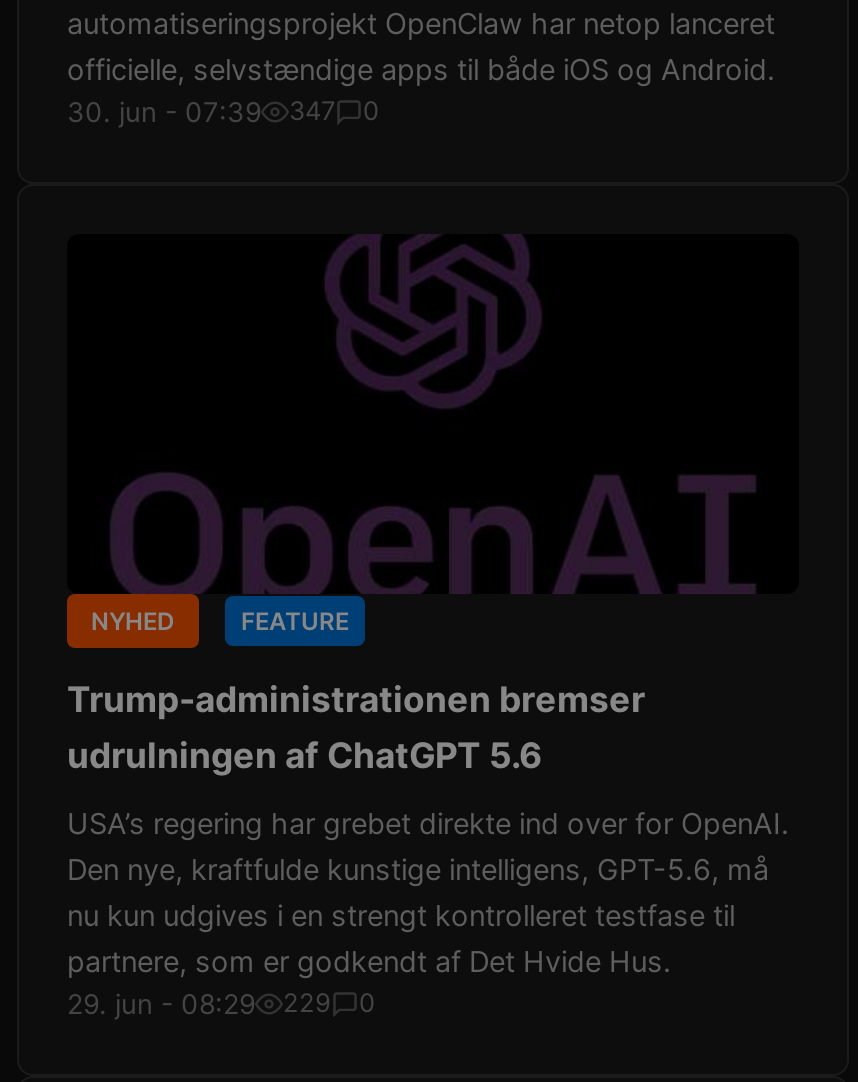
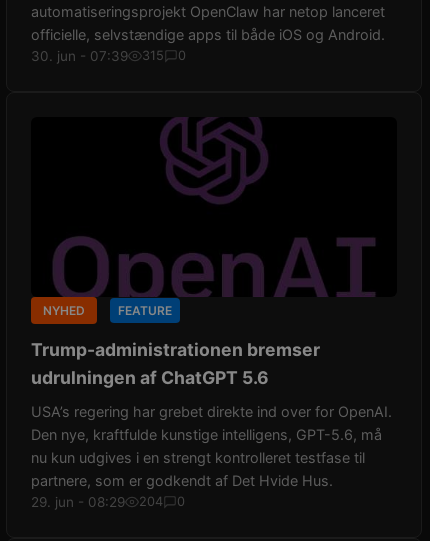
[67,96,379,128] 30. jun - 07:39 347 0 -> [31,48,186,64] 30. jun - 07:39 315 0
[67,988,375,1020] 29. jun - 08:29 229 0 -> [31,494,185,510] 29. jun - 08:29 204 0

